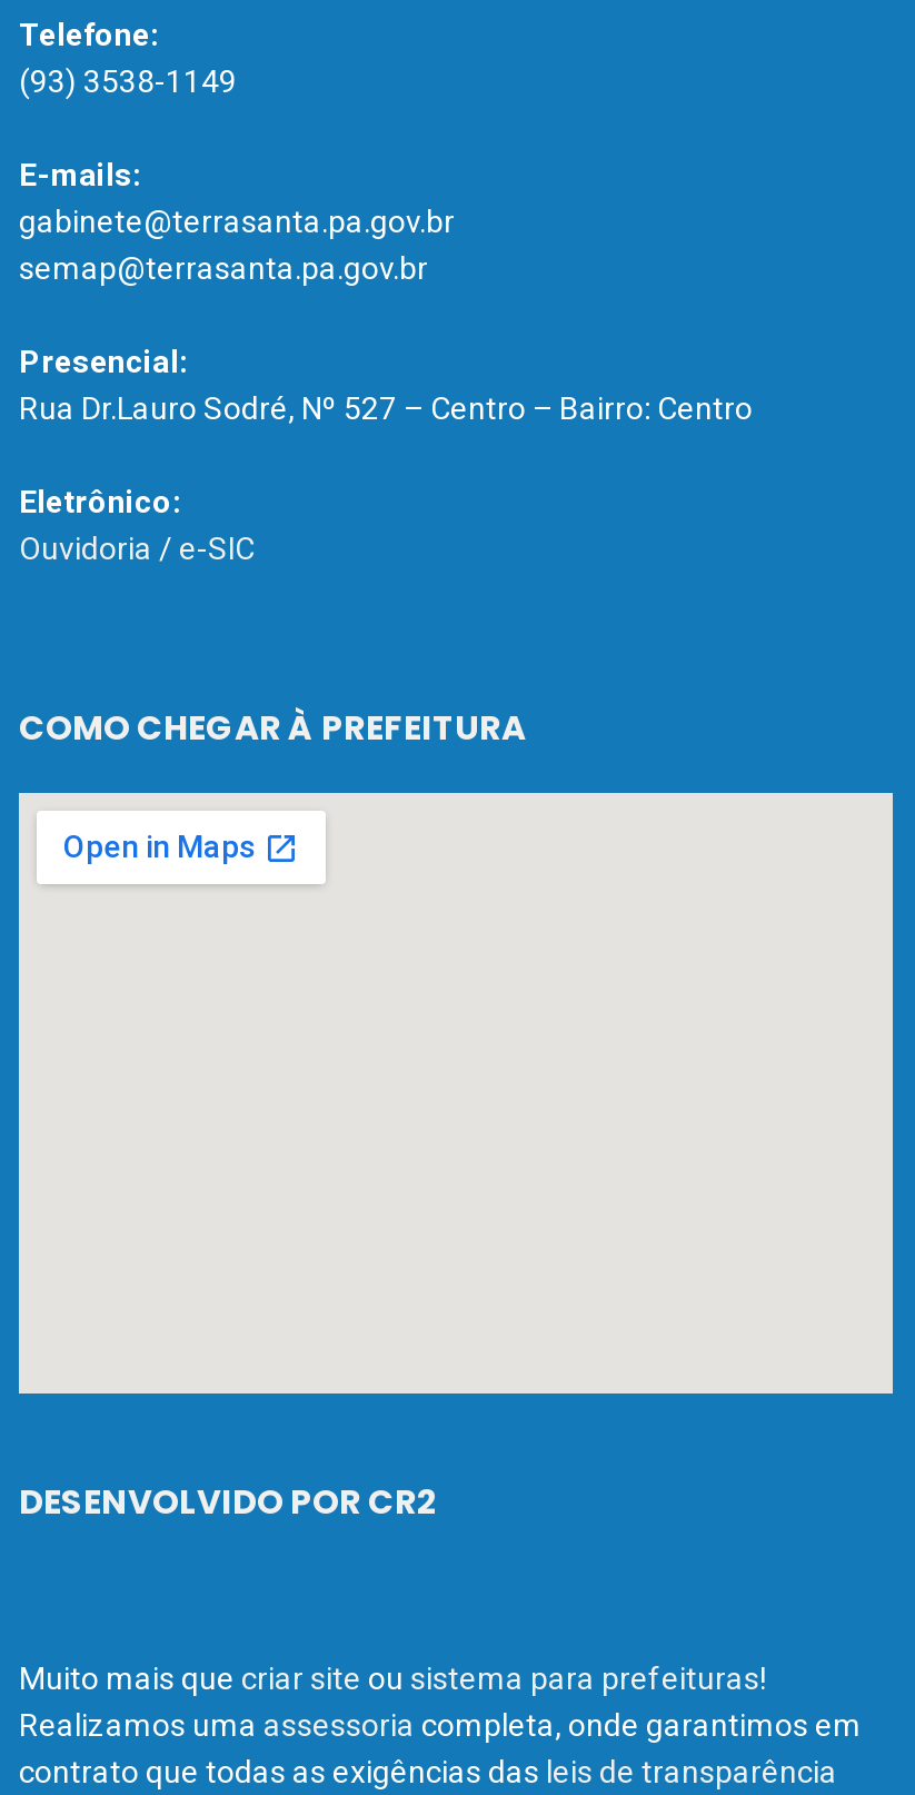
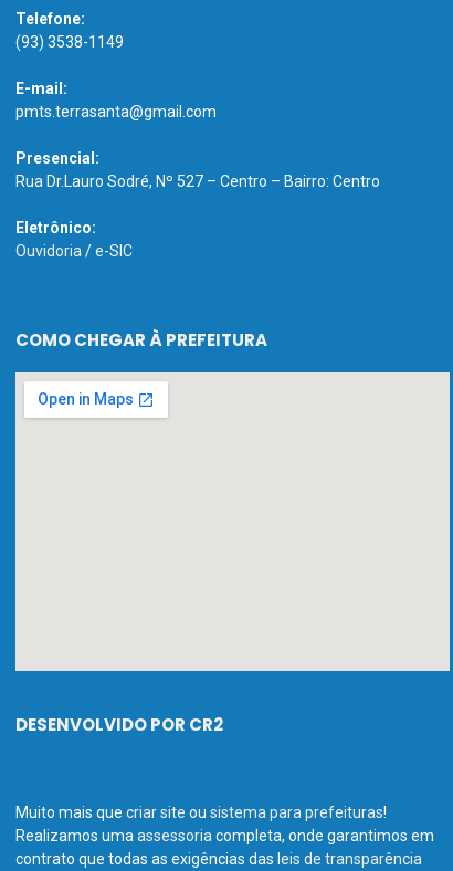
[19,156,455,285] E-mails: | gabinete@terrasanta.pa.gov.br | semap@terrasanta.pa.gov.br -> [15,80,217,120] E-mail: | pmts.terrasanta@gmail.com

